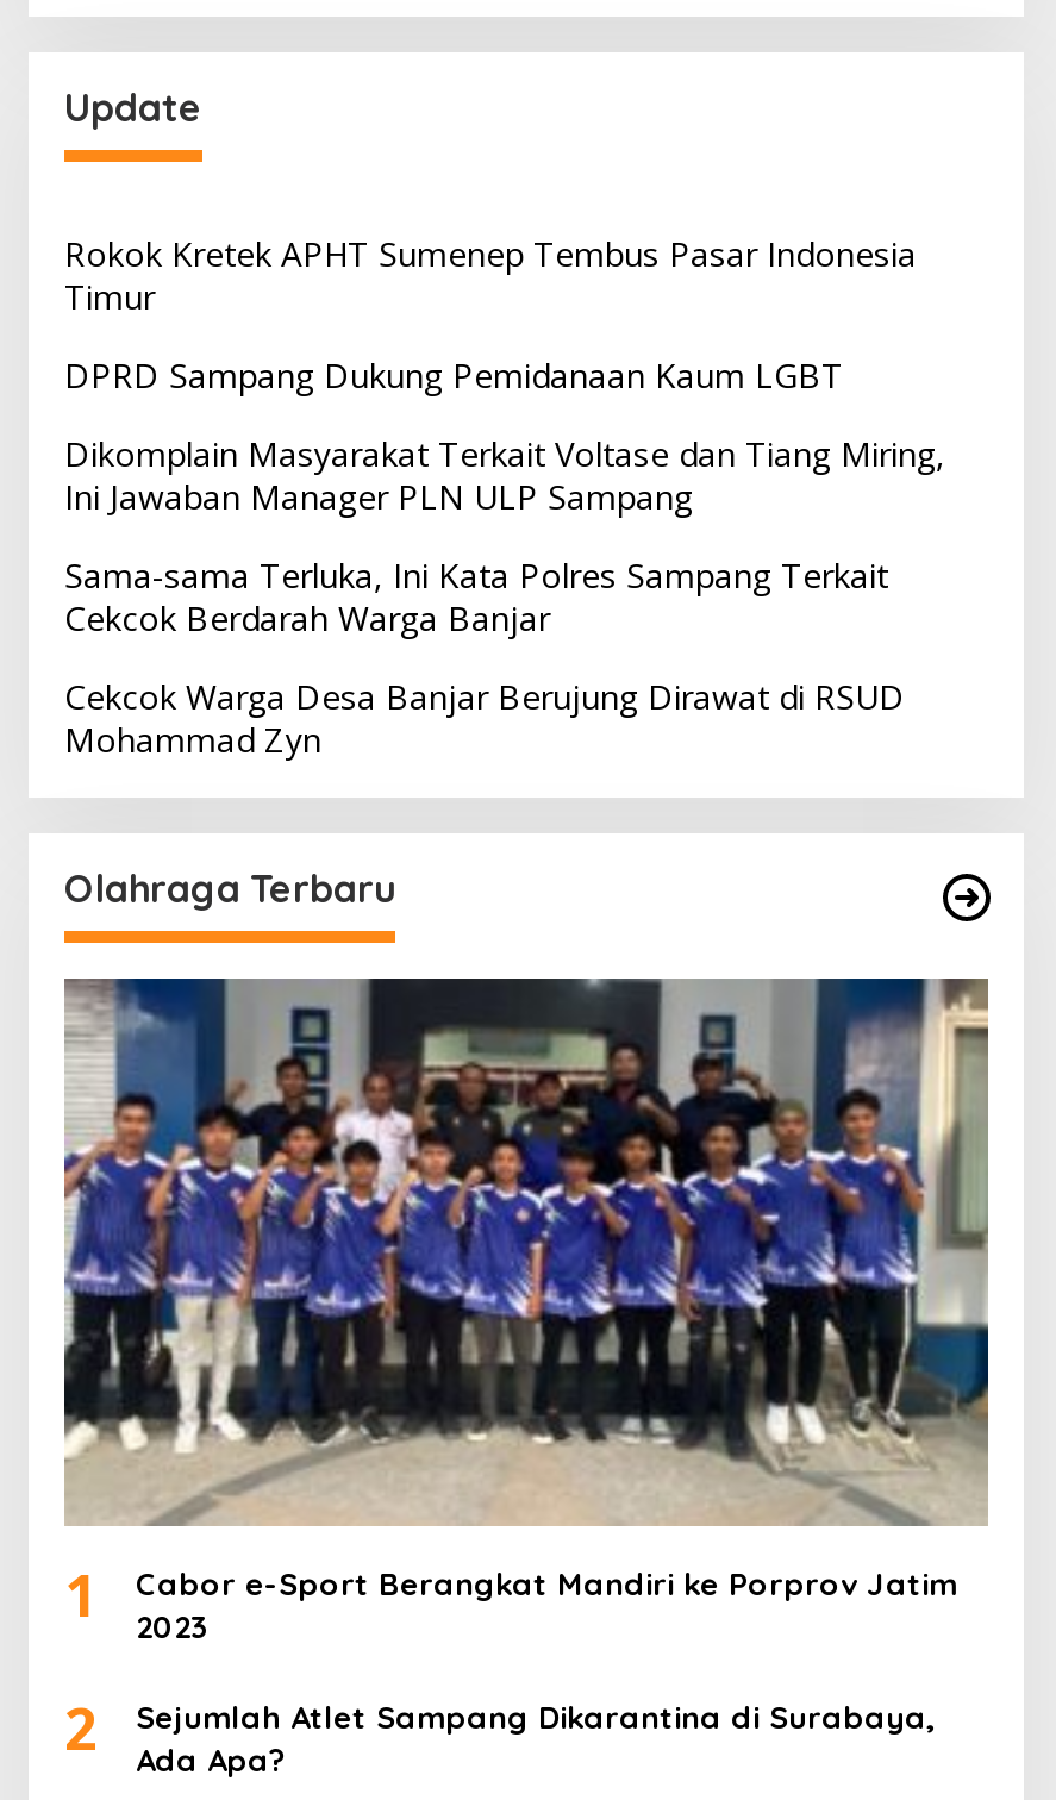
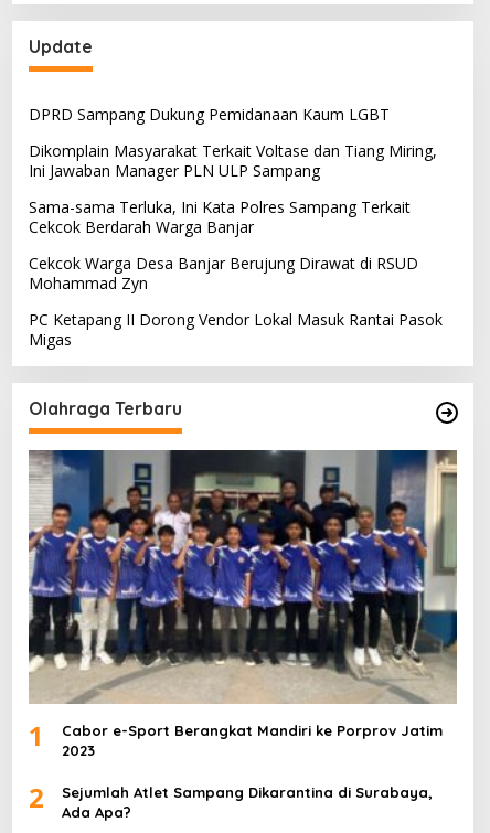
[64,230,917,319] Rokok Kretek APHT Sumenep Tembus Pasar Indonesia | Timur -> none
moved [64,352,945,761] -> [29,103,437,293]: DPRD Sampang Dukung Pemidanaan Kaum LGBT | Dikomplain Masyarakat Terkait Voltase dan Tiang Miring, | Ini Jawaban Manager PLN ULP Sampang | Sama-sama Terluka, Ini Kata Polres Sampang Terkait | Cekcok Berdarah Warga Banjar | Cekcok Warga Desa Banjar Berujung Dirawat di RSUD | Mohammad Zyn
none -> [29,309,443,350] PC Ketapang II Dorong Vendor Lokal Masuk Rantai Pasok | Migas

